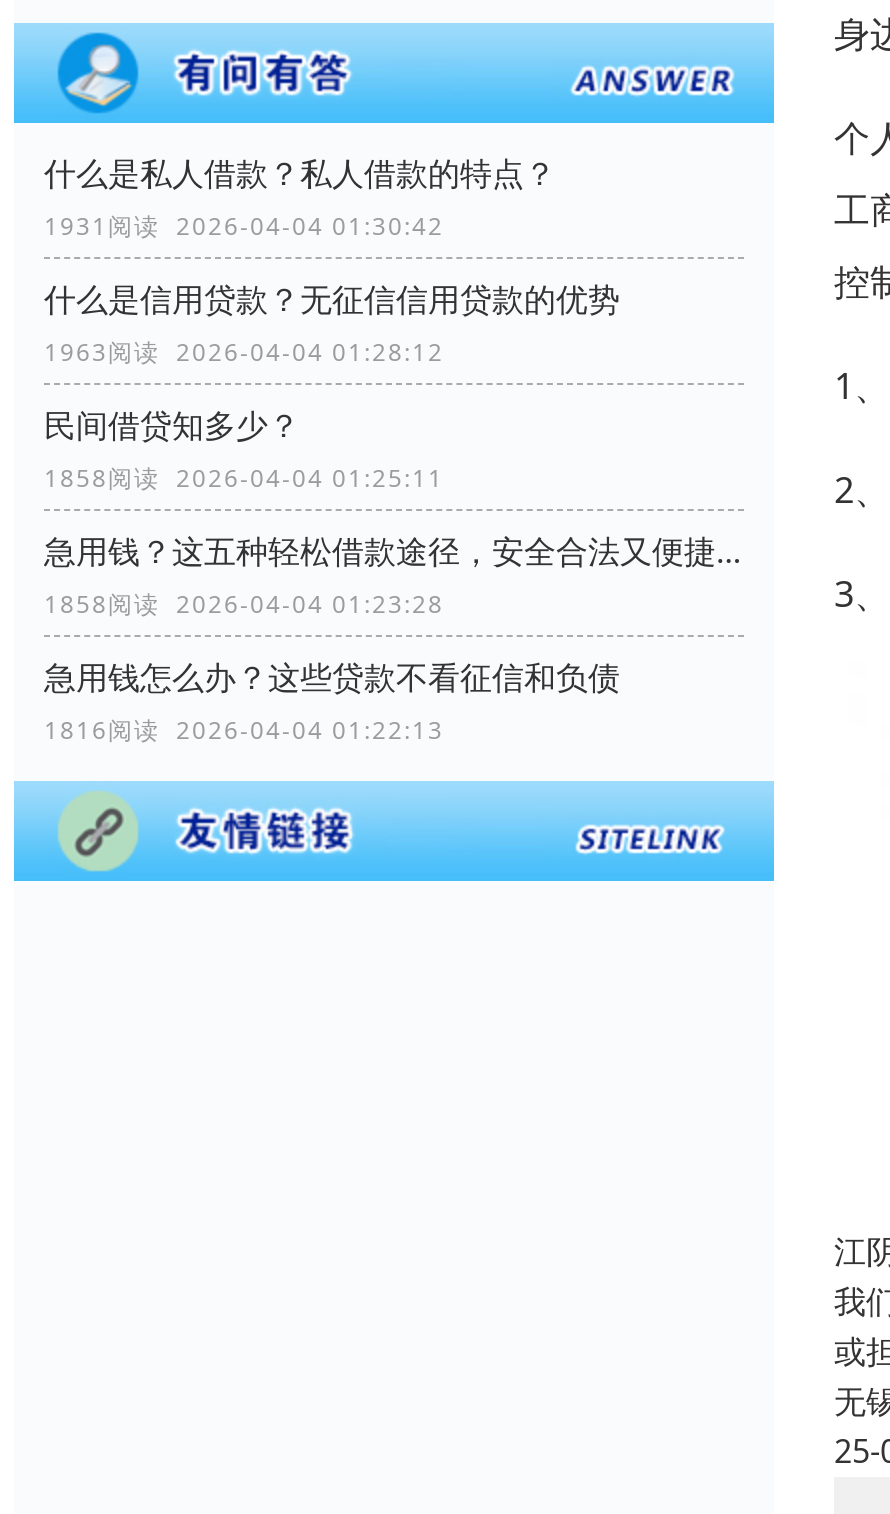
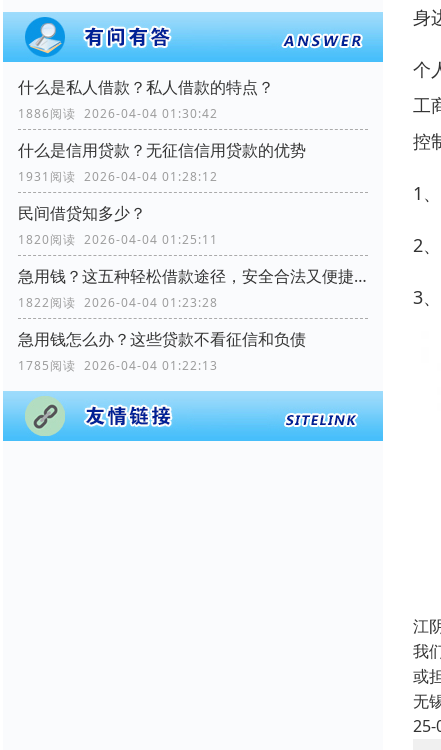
[44,208,444,242] 1931阅读 2026-04-04 01:30:42 -> [18,105,218,122] 1886阅读 2026-04-04 01:30:42
[44,334,444,368] 1963阅读 2026-04-04 01:28:12 -> [18,168,218,185] 1931阅读 2026-04-04 01:28:12
[44,460,444,494] 1858阅读 2026-04-04 01:25:11 -> [18,231,218,248] 1820阅读 2026-04-04 01:25:11
[44,586,444,620] 1858阅读 2026-04-04 01:23:28 -> [18,294,218,311] 1822阅读 2026-04-04 01:23:28
[44,712,444,746] 1816阅读 2026-04-04 01:22:13 -> [18,357,218,374] 1785阅读 2026-04-04 01:22:13

